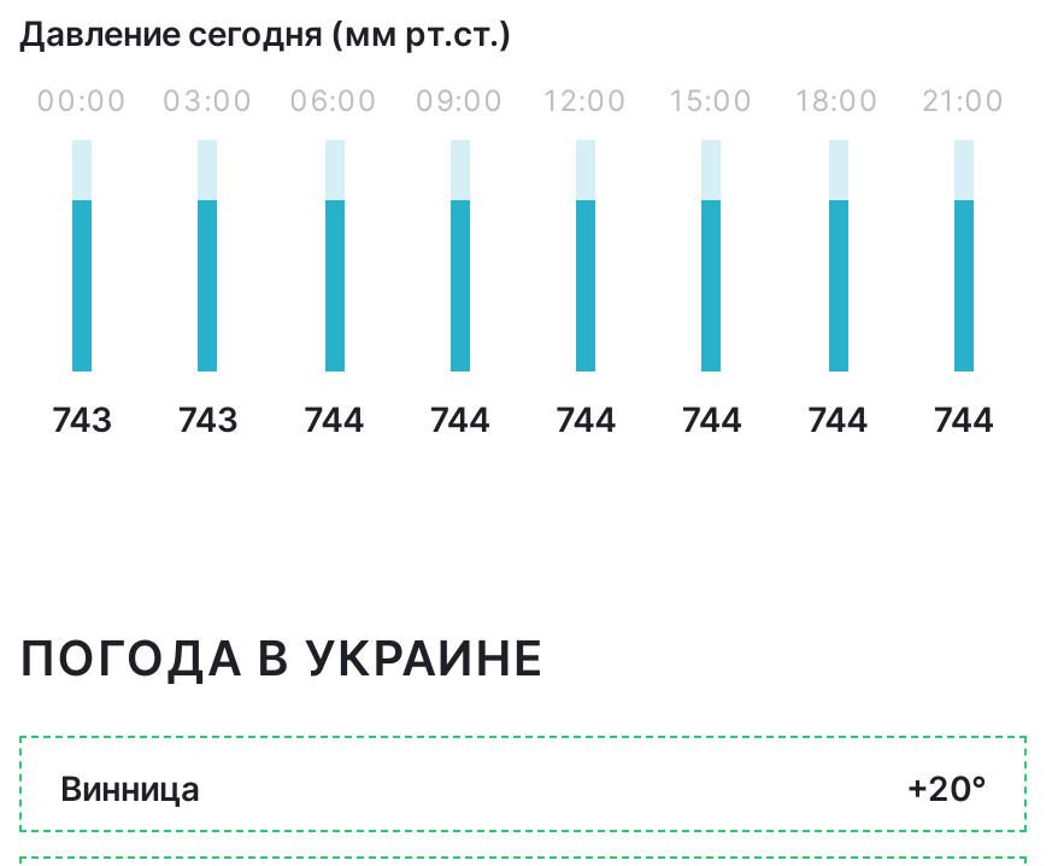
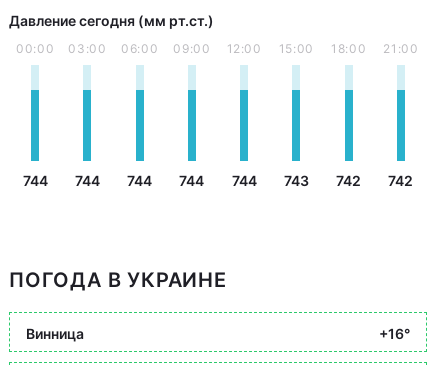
[52,398,112,439] 743 -> [23,172,48,189] 744
[178,398,238,439] 743 -> [75,172,100,189] 744
[682,398,742,439] 744 -> [284,172,309,189] 743
[808,398,868,439] 744 -> [336,172,361,189] 742
[934,398,994,439] 744 -> [388,172,413,189] 742
[906,766,986,807] +20° -> [379,324,410,341] +16°

